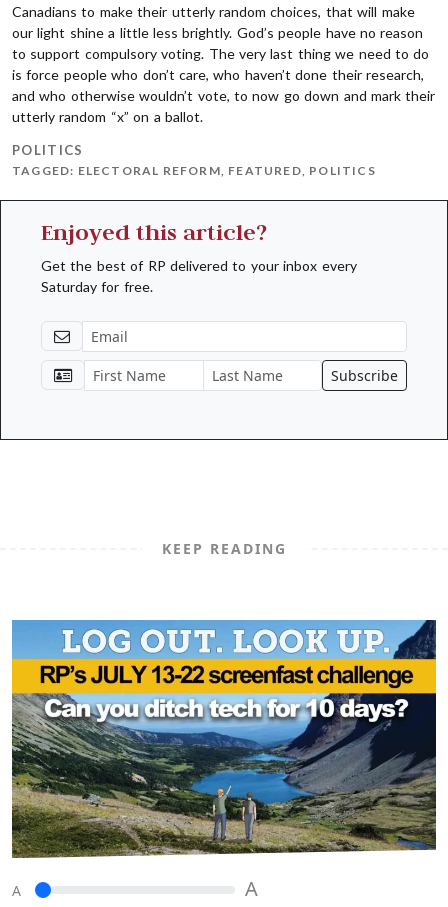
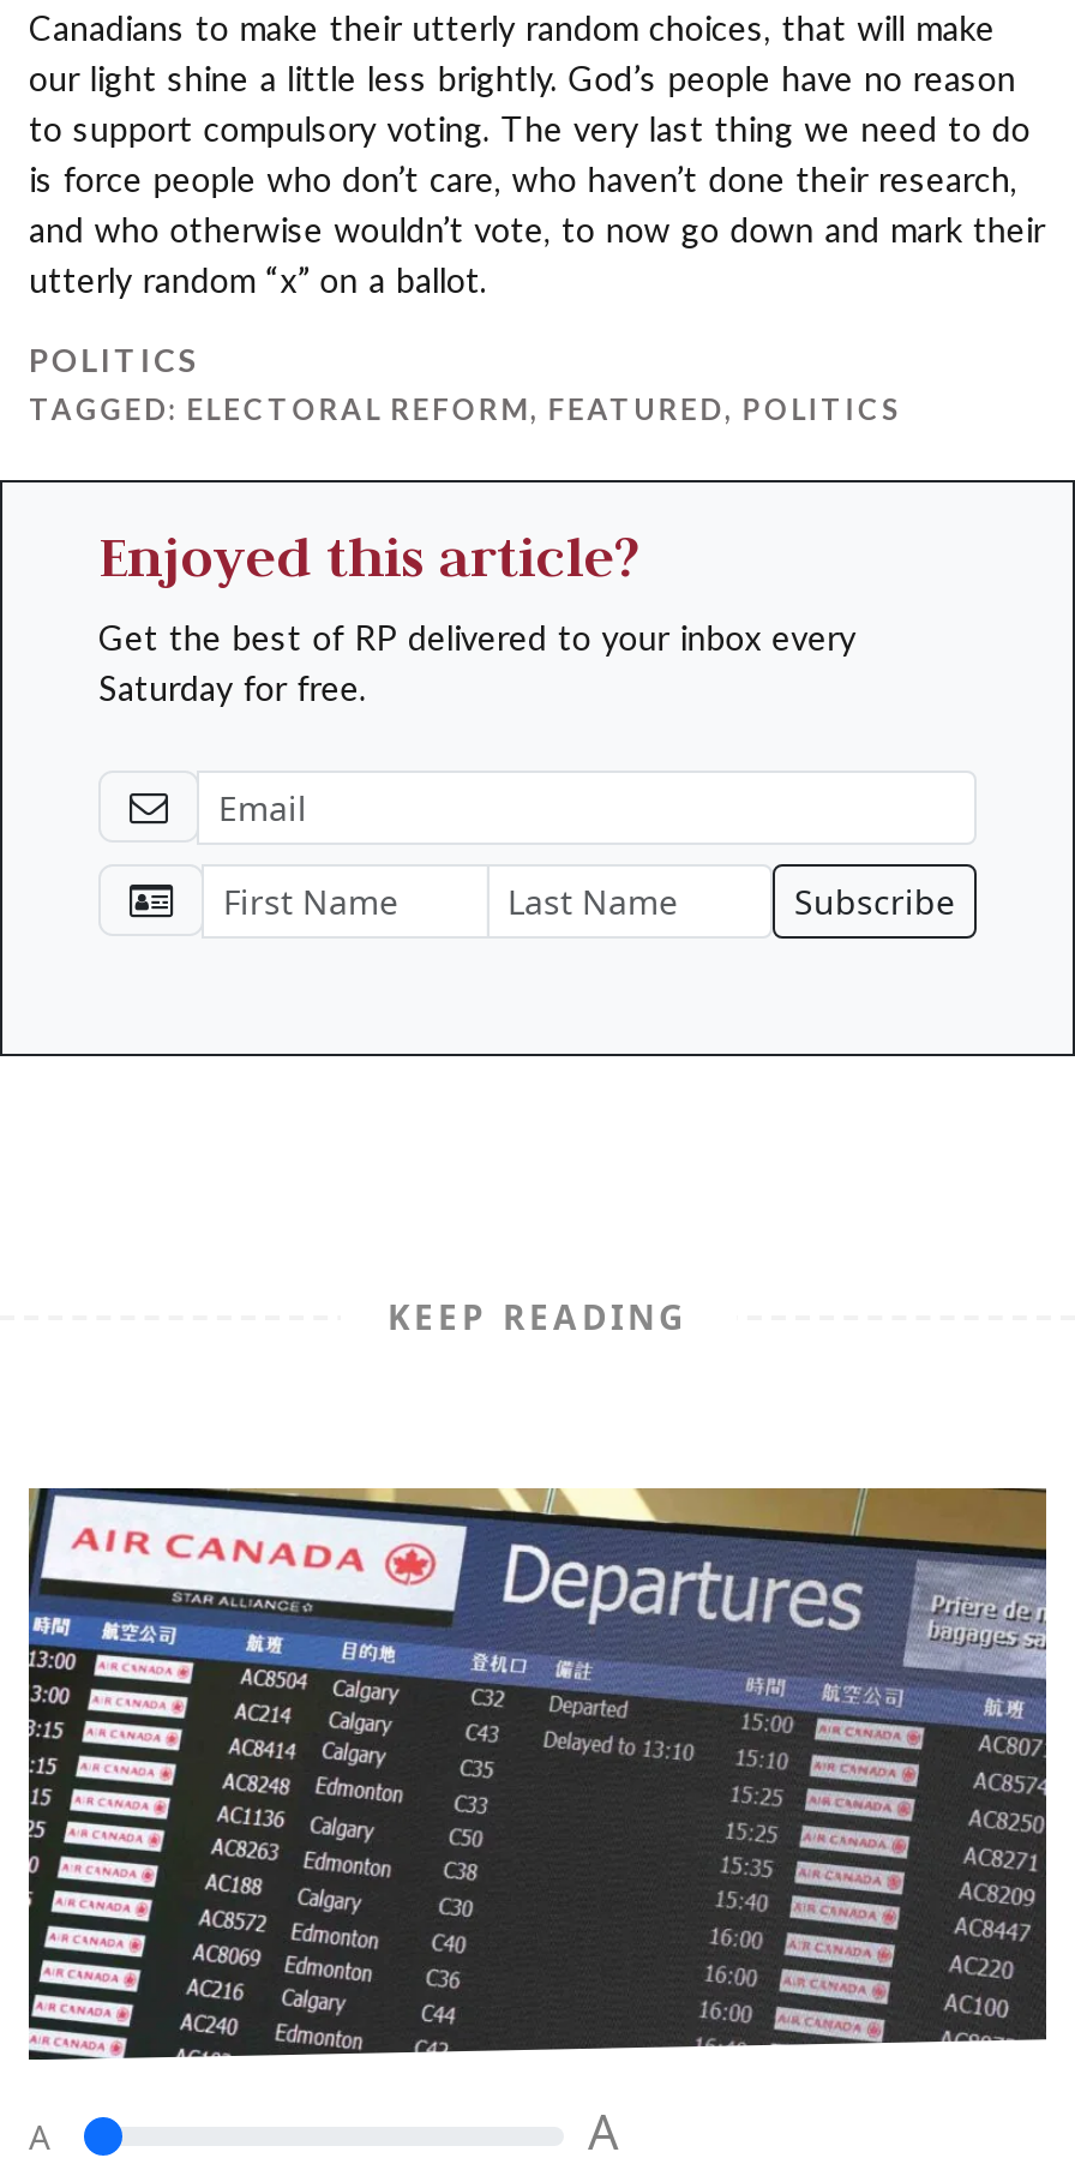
[11,619,437,859] [image] -> [26,1486,1049,2060] [image]

